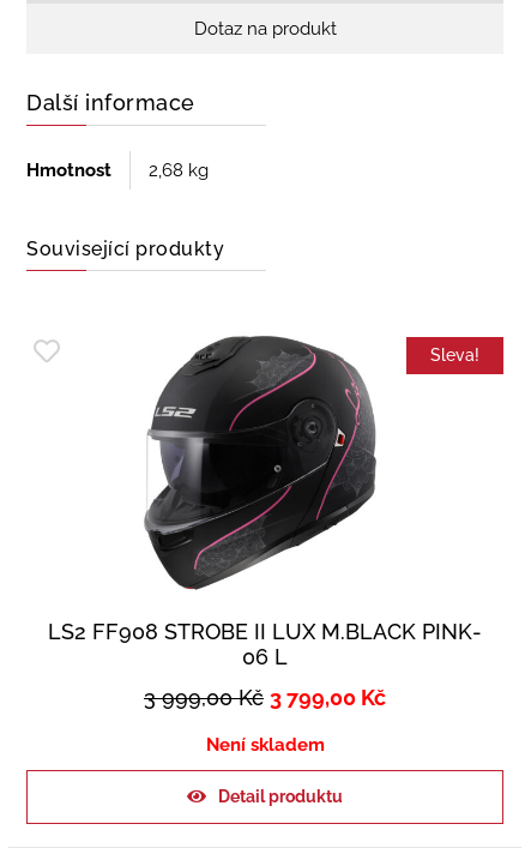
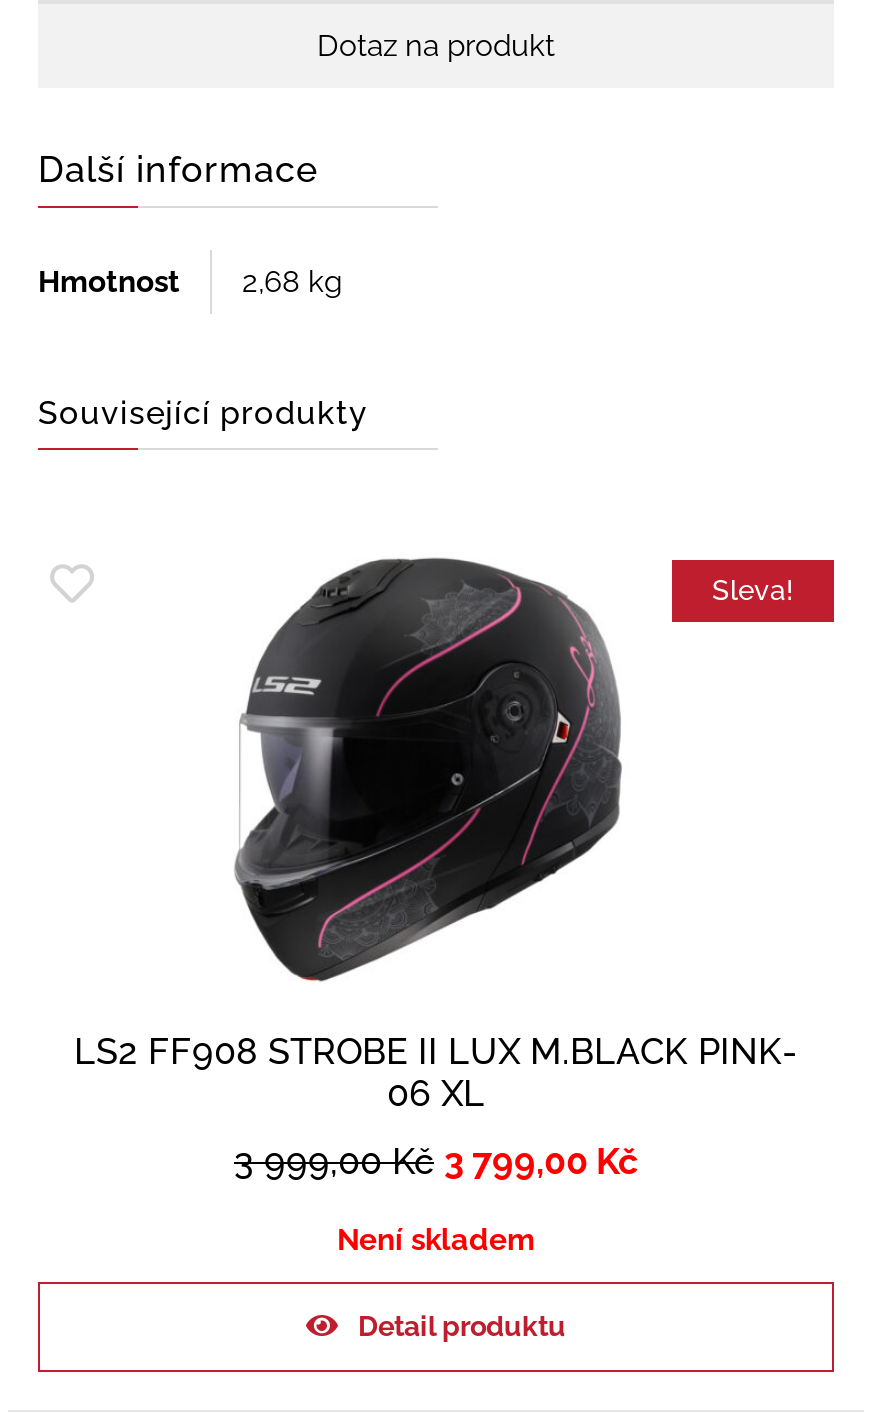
[242,644,288,670] 06 L -> [387,1073,485,1115] 06 XL

